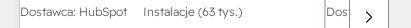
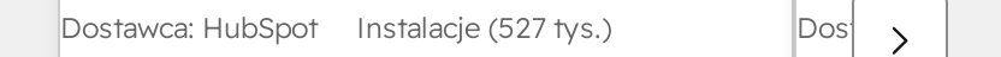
[143,4,242,19] Instalacje (63 tys.) -> [356,9,611,45] Instalacje (527 tys.)

